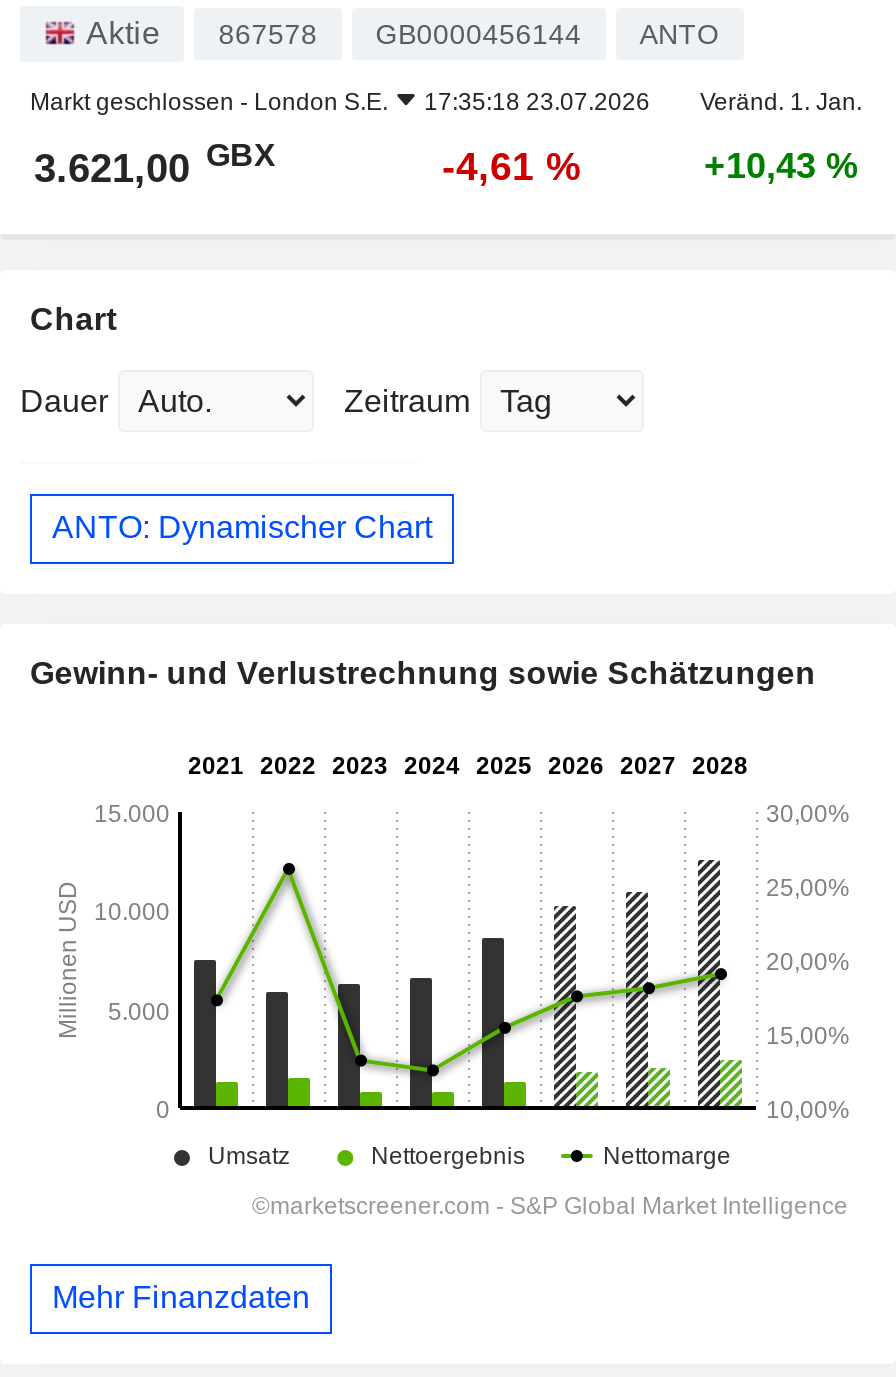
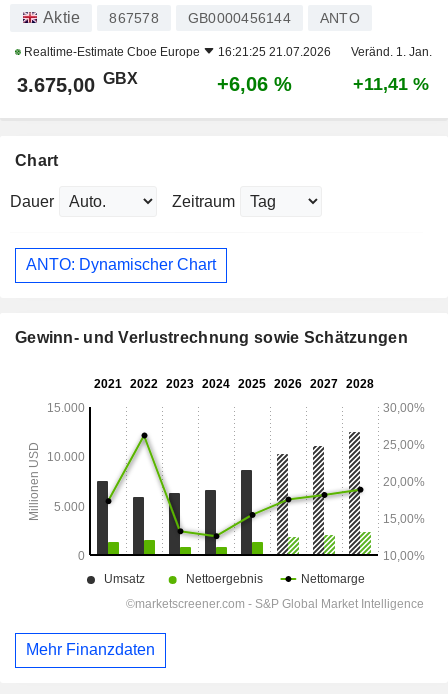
[30,87,650,115] Markt geschlossen - London S.E. | 17:35:18 23.07.2026 -> [21,45,331,59] Realtime-Estimate Cboe Europe | 16:21:25 21.07.2026
[34,138,276,189] 3.621,00 GBX -> [17,70,138,96] 3.675,00 GBX
[442,143,582,187] -4,61 % -> [217,73,292,95] +6,06 %
[704,145,858,185] +10,43 % -> [353,74,429,94] +11,41 %

